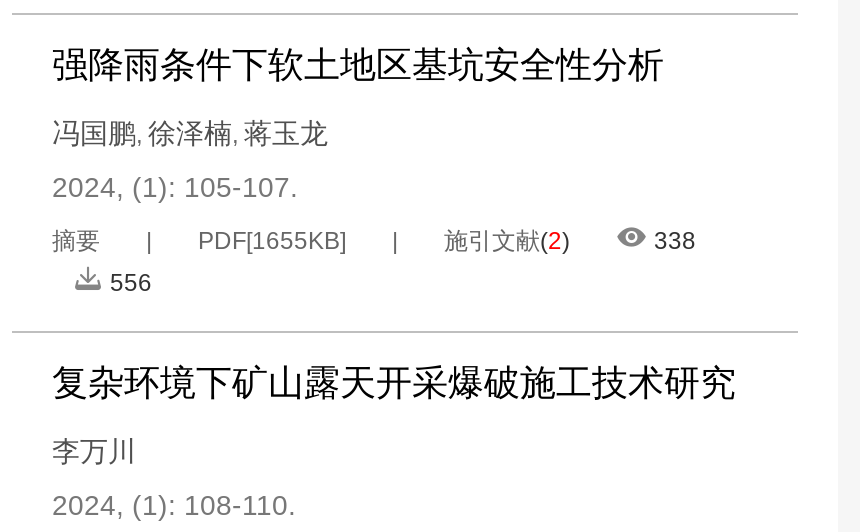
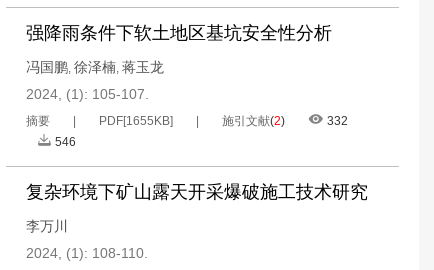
[654,227,696,255] 338 -> [327,114,348,128] 332
[110,269,152,297] 556 -> [55,135,76,149] 546

